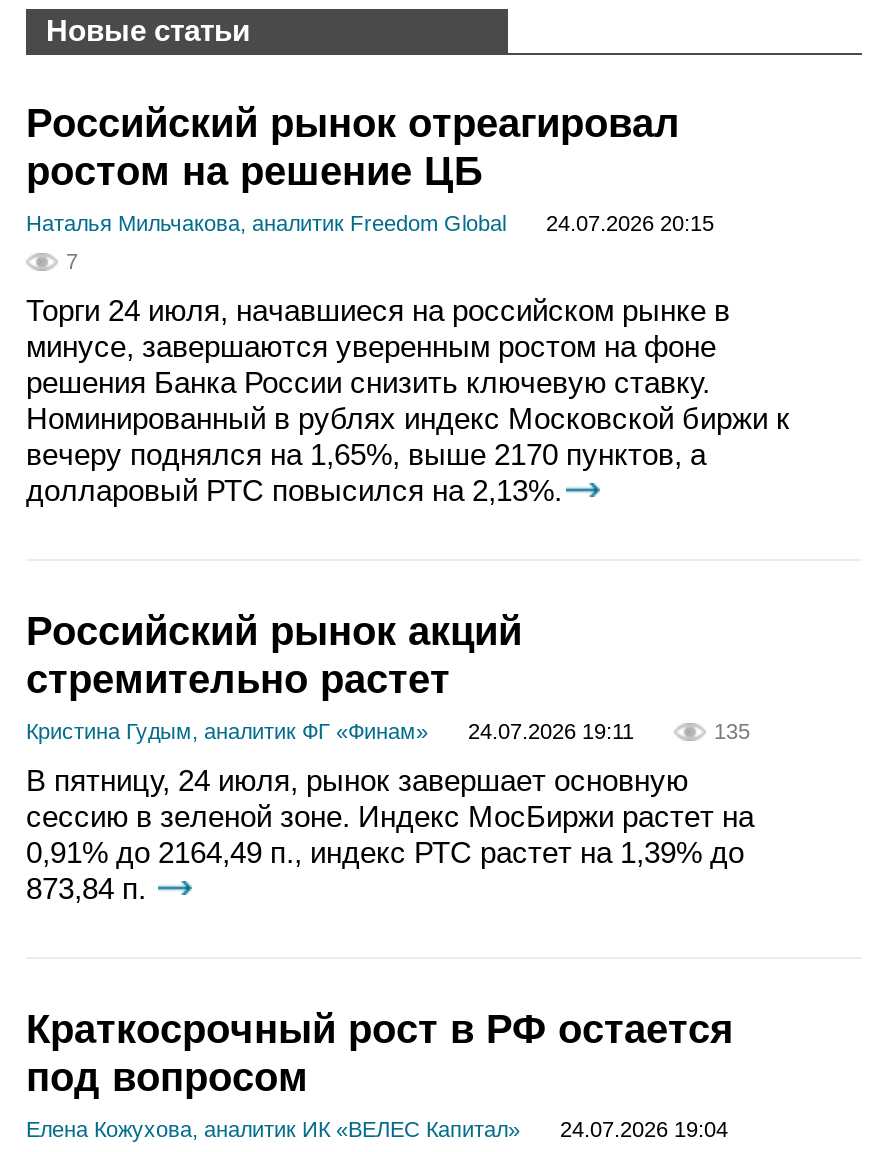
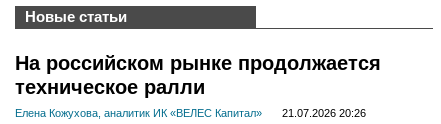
[26,101,790,1100] Российский рынок отреагировал | ростом на решение ЦБ | Наталья Мильчакова, аналитик Freedom Global | 24.07.2026 20:15 | 7 | Торги 24 июля, начавшиеся на российском рынке в | минусе, завершаются уверенным ростом на фоне | решения Банка России снизить ключевую ставку. | Номинированный в рублях индекс Московской биржи к | вечеру поднялся на 1,65%, выше 2170 пунктов, а | долларовый РТС повысился на 2,13%. | Российский рынок акций | стремительно растет | Кристина Гудым, аналитик ФГ «Финам» | 24.07.2026 19:11 | 135 | В пятницу, 24 июля, рынок завершает основную | сессию в зеленой зоне. Индекс МосБиржи растет на | 0,91% до 2164,49 п., индекс РТС растет на 1,39% до | 873,84 п. | Краткосрочный рост в РФ остается | под вопросом -> [15,52,381,98] На российском рынке продолжается | техническое ралли
[26,1118,728,1142] Елена Кожухова, аналитик ИК «ВЕЛЕС Капитал» 24.07.2026 19:04 -> [15,107,366,119] Елена Кожухова, аналитик ИК «ВЕЛЕС Капитал» 21.07.2026 20:26

